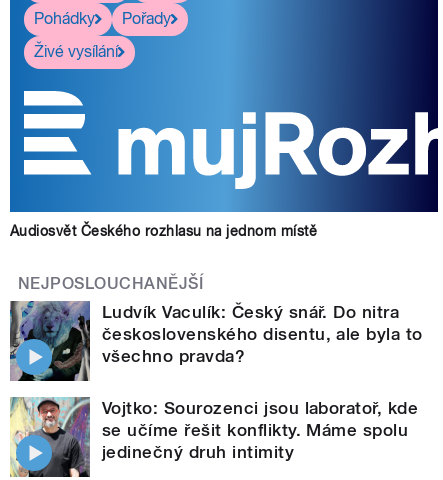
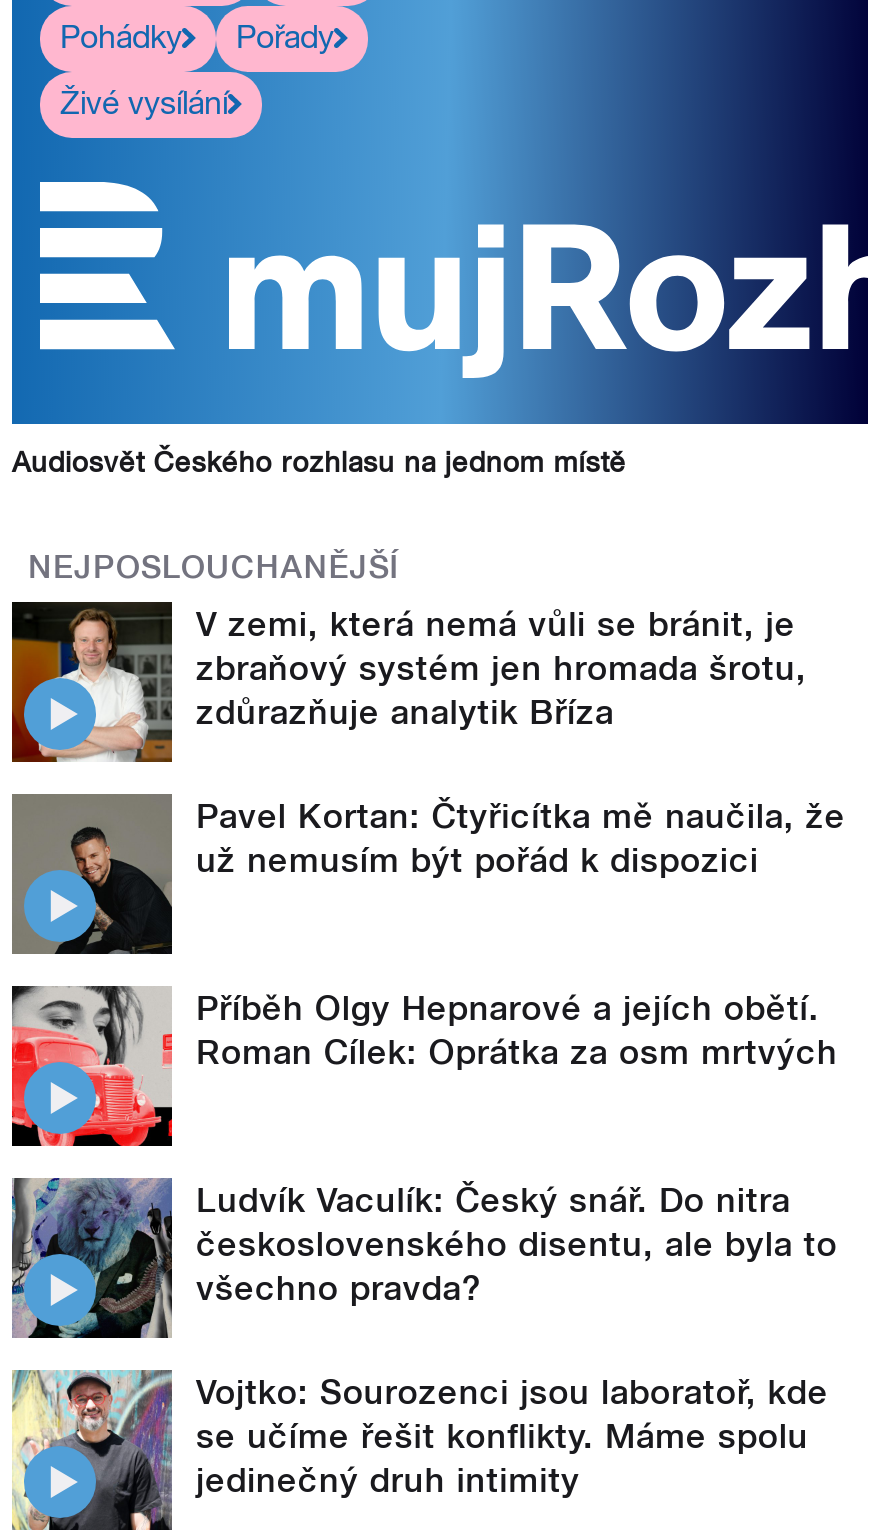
none -> [10,600,845,879] [image] | V zemi, která nemá vůli se bránit, je | zbraňový systém jen hromada šrotu, | zdůrazňuje analytik Bříza | Pavel Kortan: Čtyřicítka mě naučila, že | už nemusím být pořád k dispozici
none -> [10,794,838,1071] [image] | Příběh Olgy Hepnarové a jejích obětí. | Roman Cílek: Oprátka za osm mrtvých
none -> [10,984,174,1148] [image]

